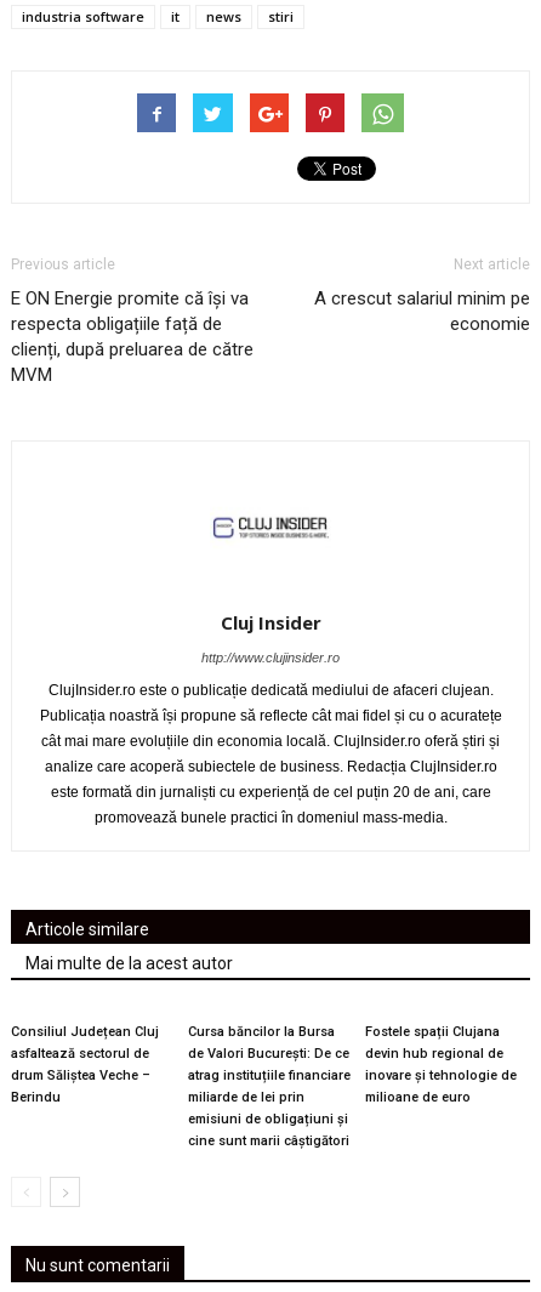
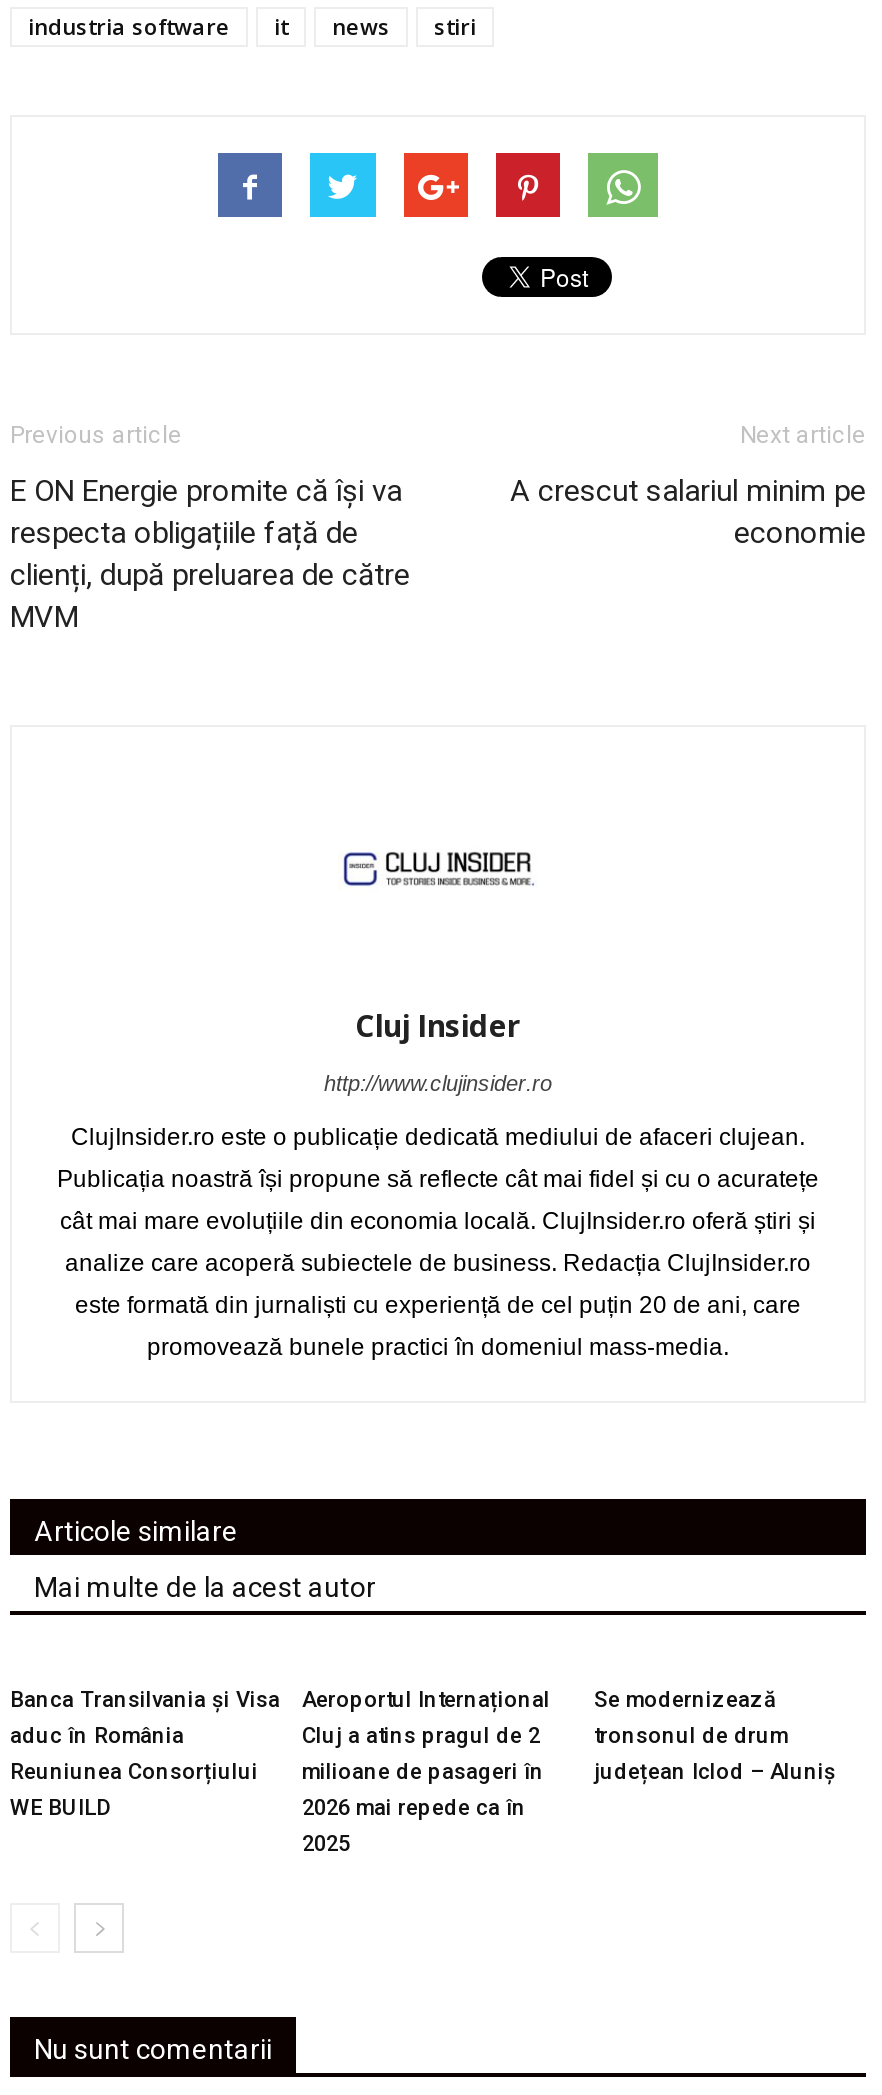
[11,1024,159,1105] Consiliul Județean Cluj | asfaltează sectorul de | drum Săliștea Veche – | Berindu -> [10,1687,280,1821] Banca Transilvania și Visa | aduc în România | Reuniunea Consorțiului | WE BUILD
[188,1024,351,1149] Cursa băncilor la Bursa | de Valori București: De ce | atrag instituțiile financiare | miliarde de lei prin | emisiuni de obligațiuni și | cine sunt marii câștigători -> [302,1687,550,1857] Aeroportul Internațional | Cluj a atins pragul de 2 | milioane de pasageri în | 2026 mai repede ca în | 2025
[365,1024,517,1105] Fostele spații Clujana | devin hub regional de | inovare și tehnologie de | milioane de euro -> [594,1687,836,1785] Se modernizează | tronsonul de drum | județean Iclod – Aluniș

